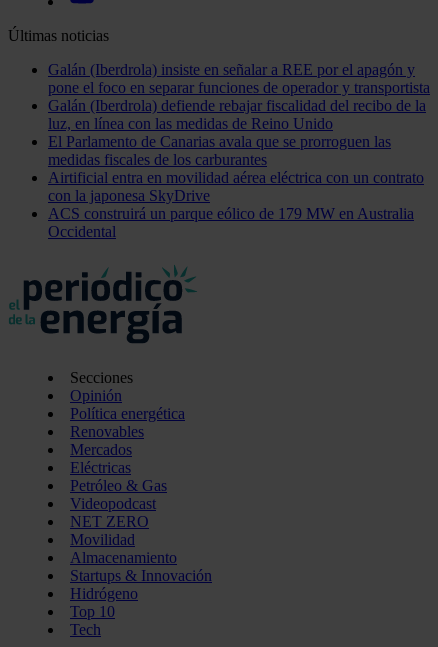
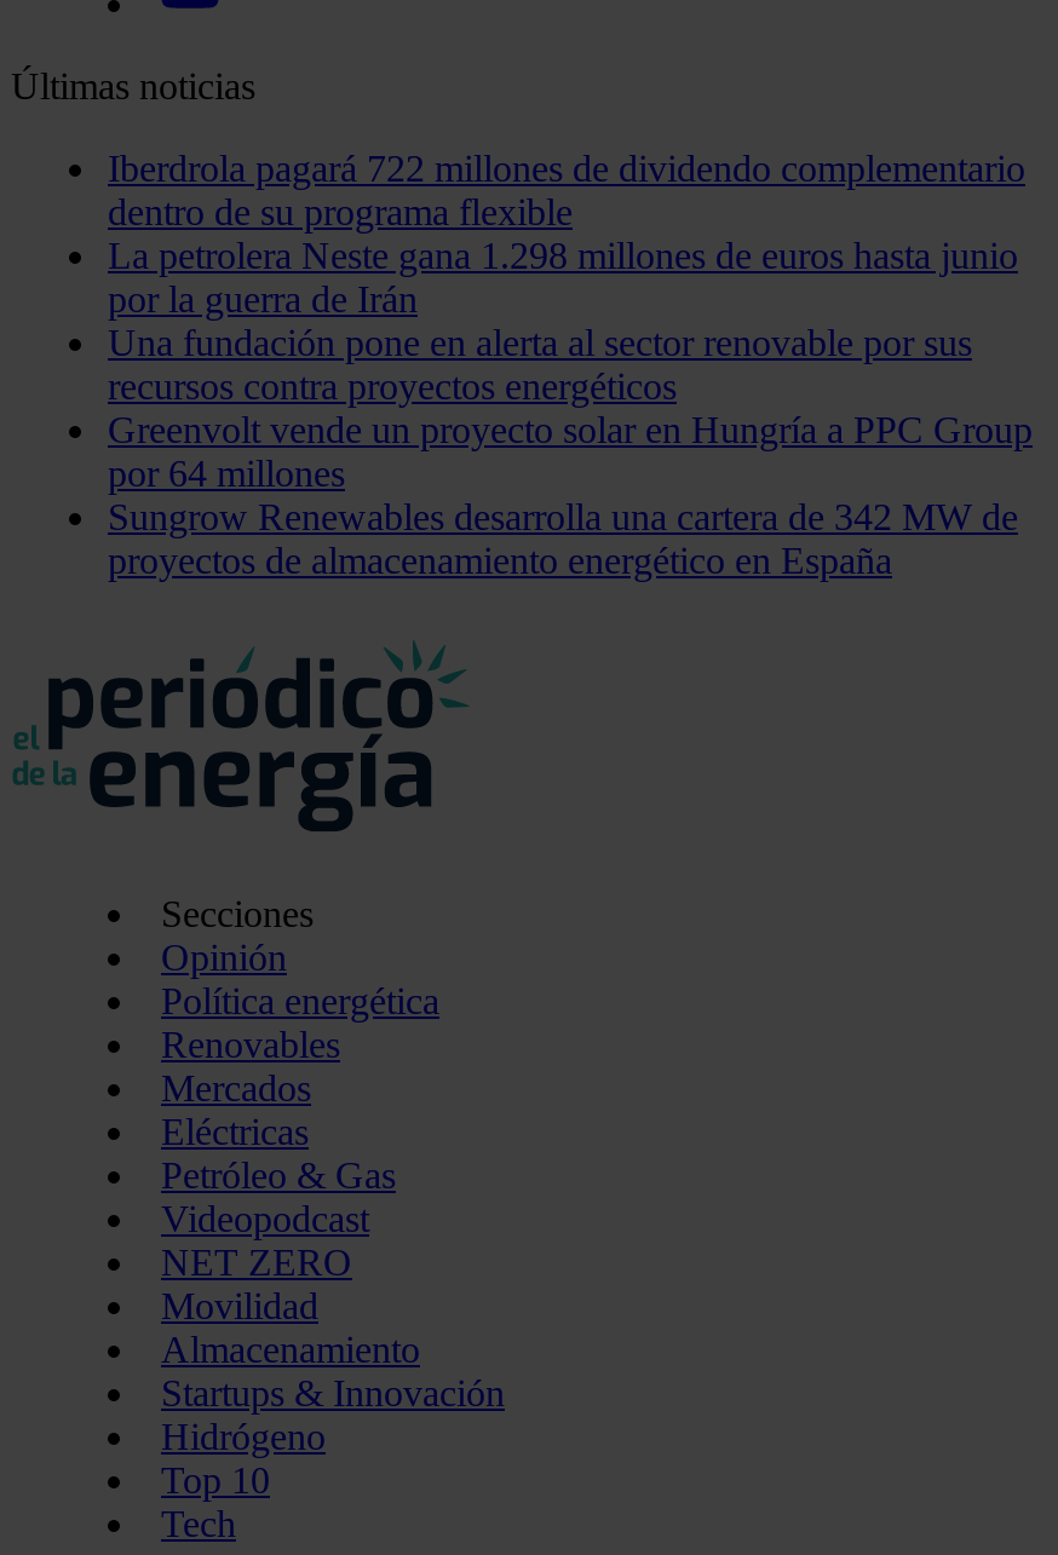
[48,61,430,240] Galán (Iberdrola) insiste en señalar a REE por el apagón y | pone el foco en separar funciones de operador y transportista | Galán (Iberdrola) defiende rebajar fiscalidad del recibo de la | luz, en línea con las medidas de Reino Unido | El Parlamento de Canarias avala que se prorroguen las | medidas fiscales de los carburantes | Airtificial entra en movilidad aérea eléctrica con un contrato | con la japonesa SkyDrive | ACS construirá un parque eólico de 179 MW en Australia | Occidental -> [108,147,1033,581] Iberdrola pagará 722 millones de dividendo complementario | dentro de su programa flexible | La petrolera Neste gana 1.298 millones de euros hasta junio | por la guerra de Irán | Una fundación pone en alerta al sector renovable por sus | recursos contra proyectos energéticos | Greenvolt vende un proyecto solar en Hungría a PPC Group | por 64 millones | Sungrow Renewables desarrolla una cartera de 342 MW de | proyectos de almacenamiento energético en España

